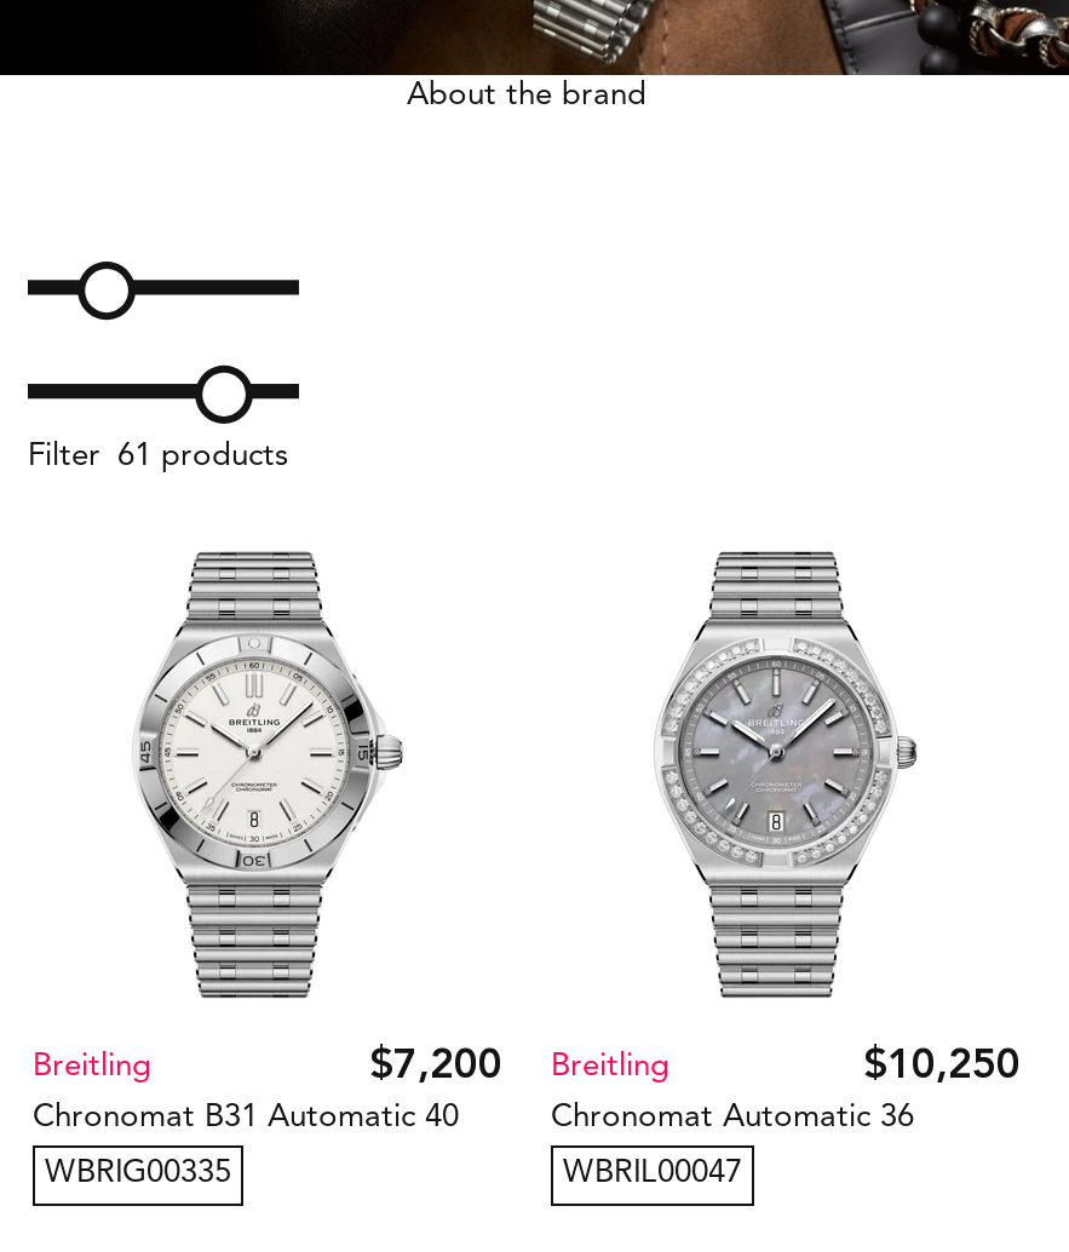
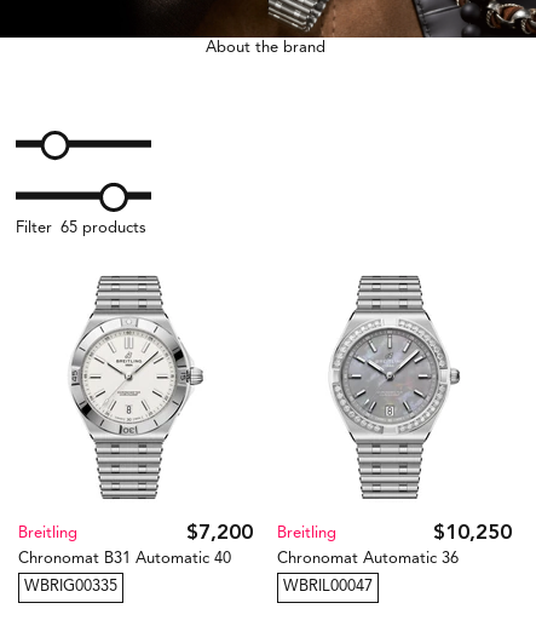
[28,440,289,471] Filter 61 products -> [16,220,146,236] Filter 65 products

